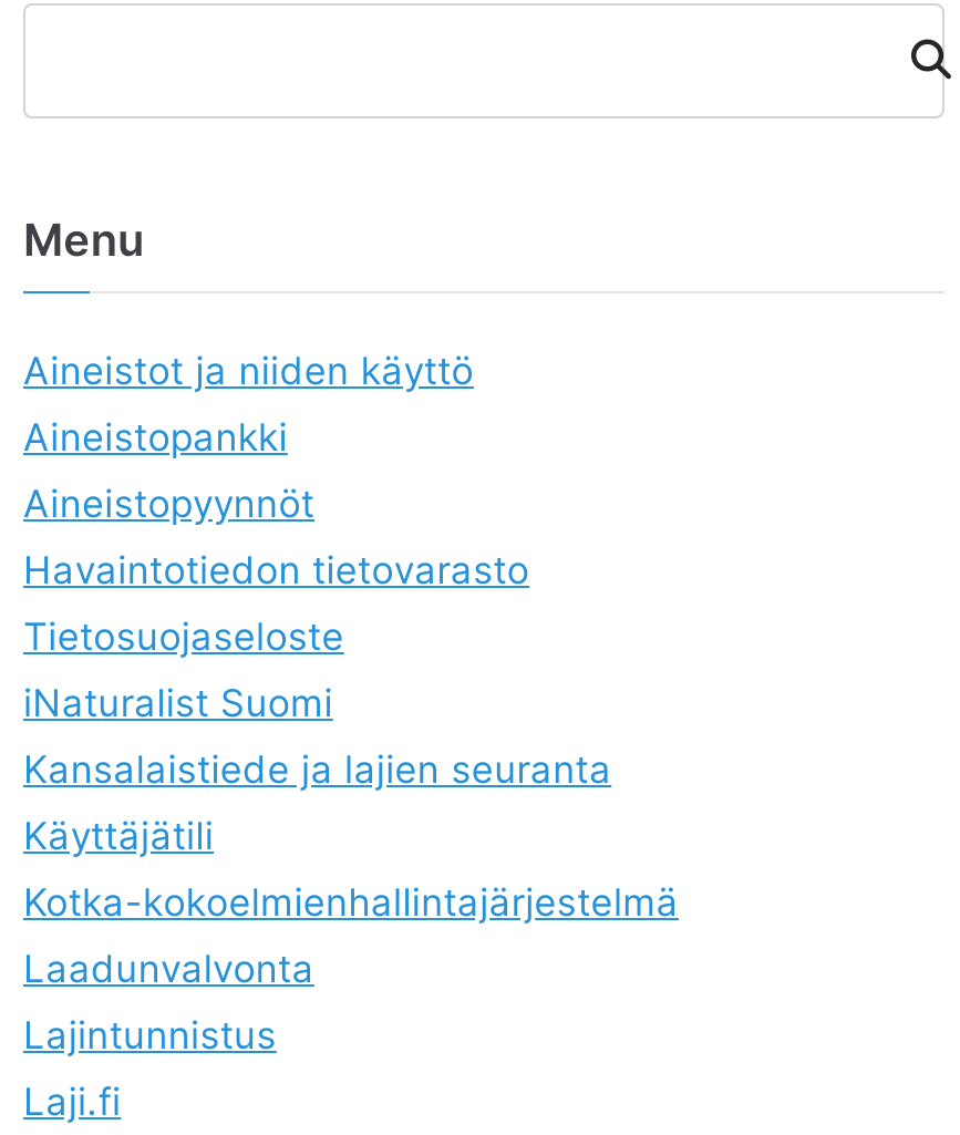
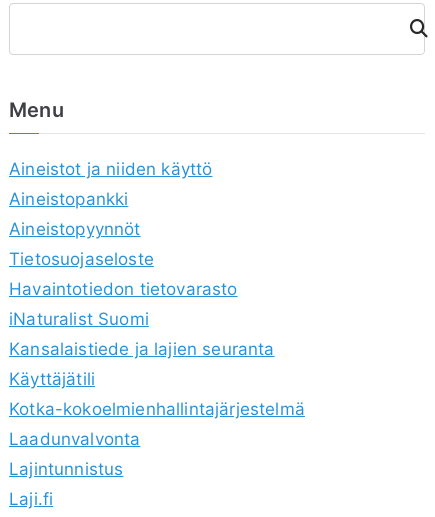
moved [23,549,529,593] -> [9,279,238,299]: Havaintotiedon tietovarasto
moved [23,615,344,659] -> [9,249,154,269]: Tietosuojaseloste

